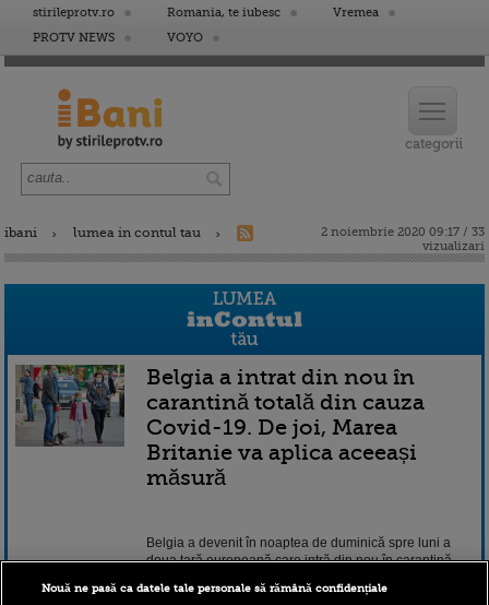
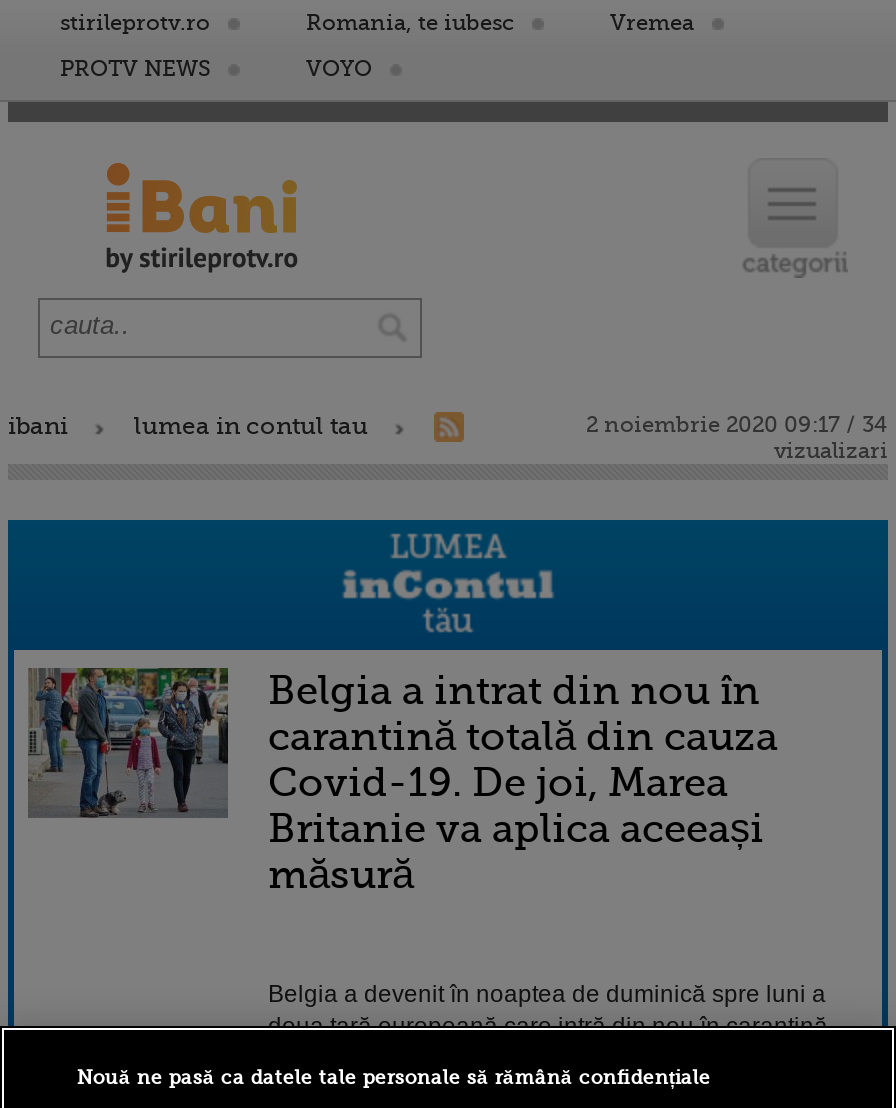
[321,225,485,239] 2 noiembrie 2020 09:17 / 33 -> [586,412,888,438] 2 noiembrie 2020 09:17 / 34

